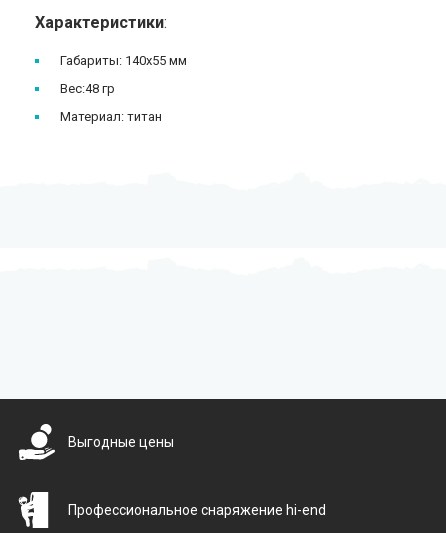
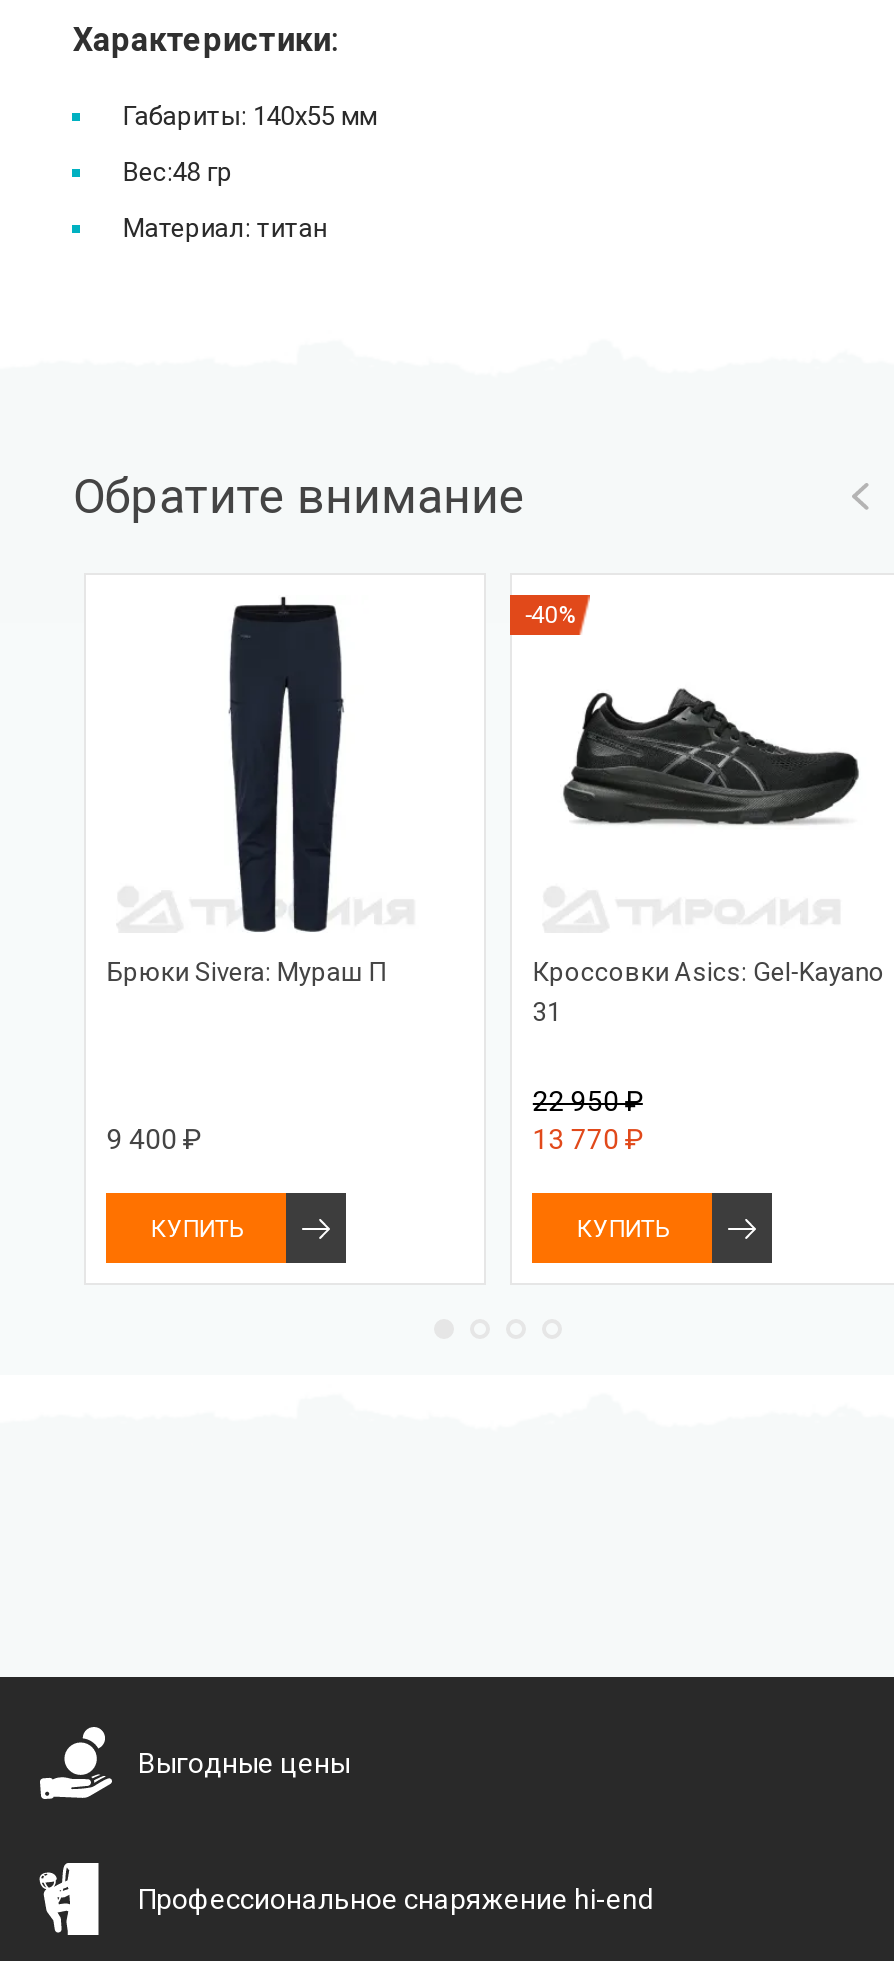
none -> [73,470,525,526] Обратите внимание
none -> [107,595,387,988] [image] | Брюки Sivera: Мураш П
none -> [107,1124,243,1243] 9 400 ₽ | КУПИТЬ
none -> [525,602,577,630] -40%
none -> [533,958,885,1243] Кроссовки Asics: Gel-Kayano | 31 | 22 950 ₽ | 13 770 ₽ | КУПИТЬ
none -> [562,687,860,827] [image]

